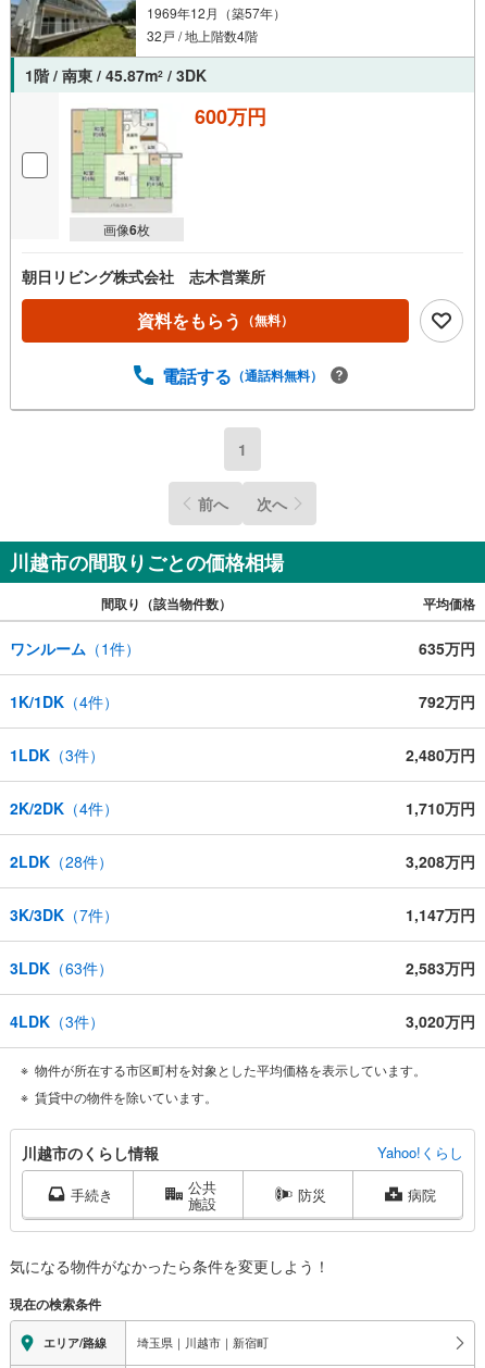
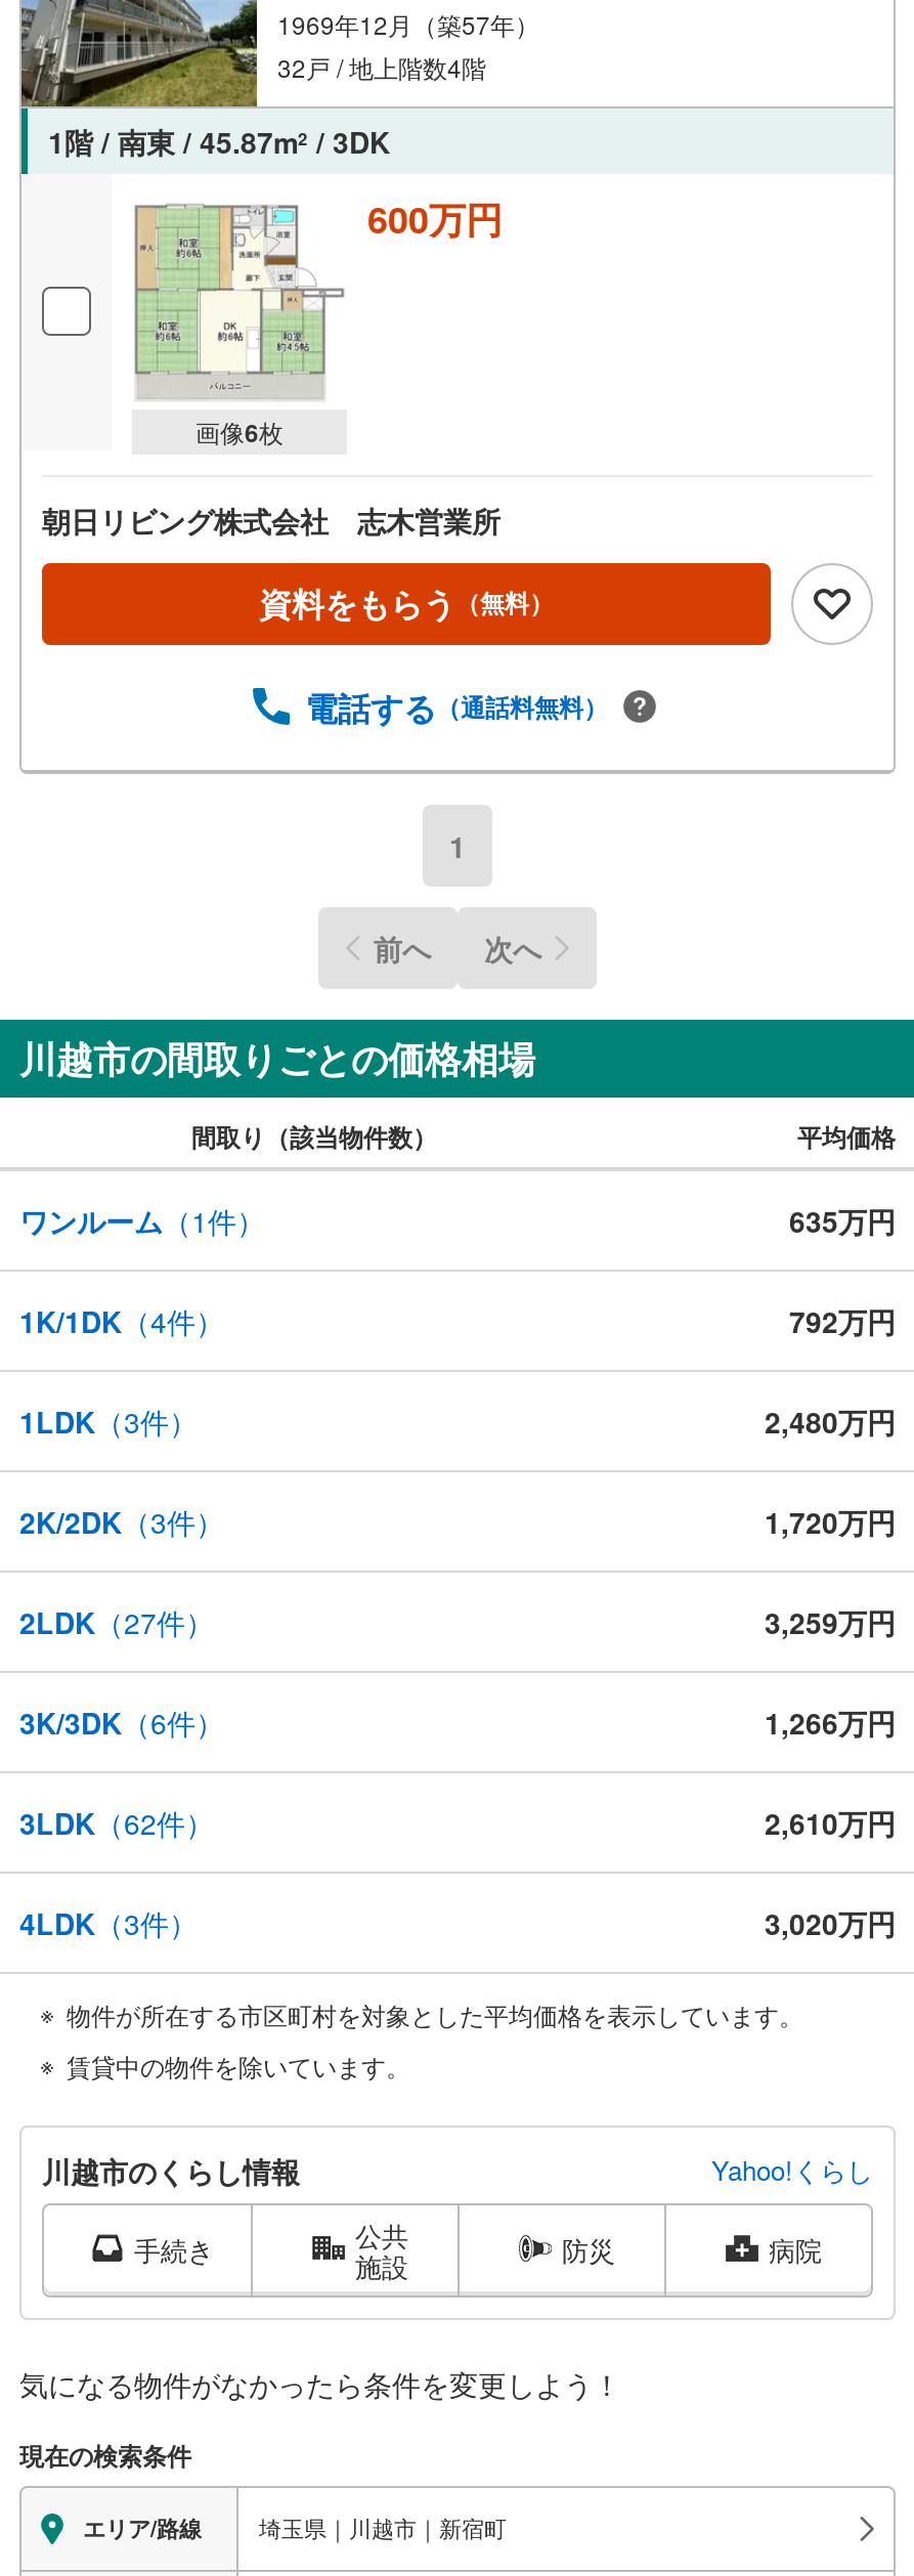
[10,797,119,819] 2K/2DK（4件） -> [19,1501,224,1542] 2K/2DK（3件）
[406,797,475,819] 1,710万円 -> [765,1501,896,1542] 1,720万円
[10,850,113,872] 2LDK（28件） -> [19,1601,214,1642] 2LDK（27件）
[406,850,475,872] 3,208万円 -> [765,1601,896,1642] 3,259万円
[10,903,119,925] 3K/3DK（7件） -> [19,1701,224,1742] 3K/3DK（6件）
[406,903,475,925] 1,147万円 -> [765,1701,896,1742] 1,266万円
[10,957,113,978] 3LDK（63件） -> [19,1802,214,1843] 3LDK（62件）
[406,957,475,978] 2,583万円 -> [765,1802,896,1843] 2,610万円

